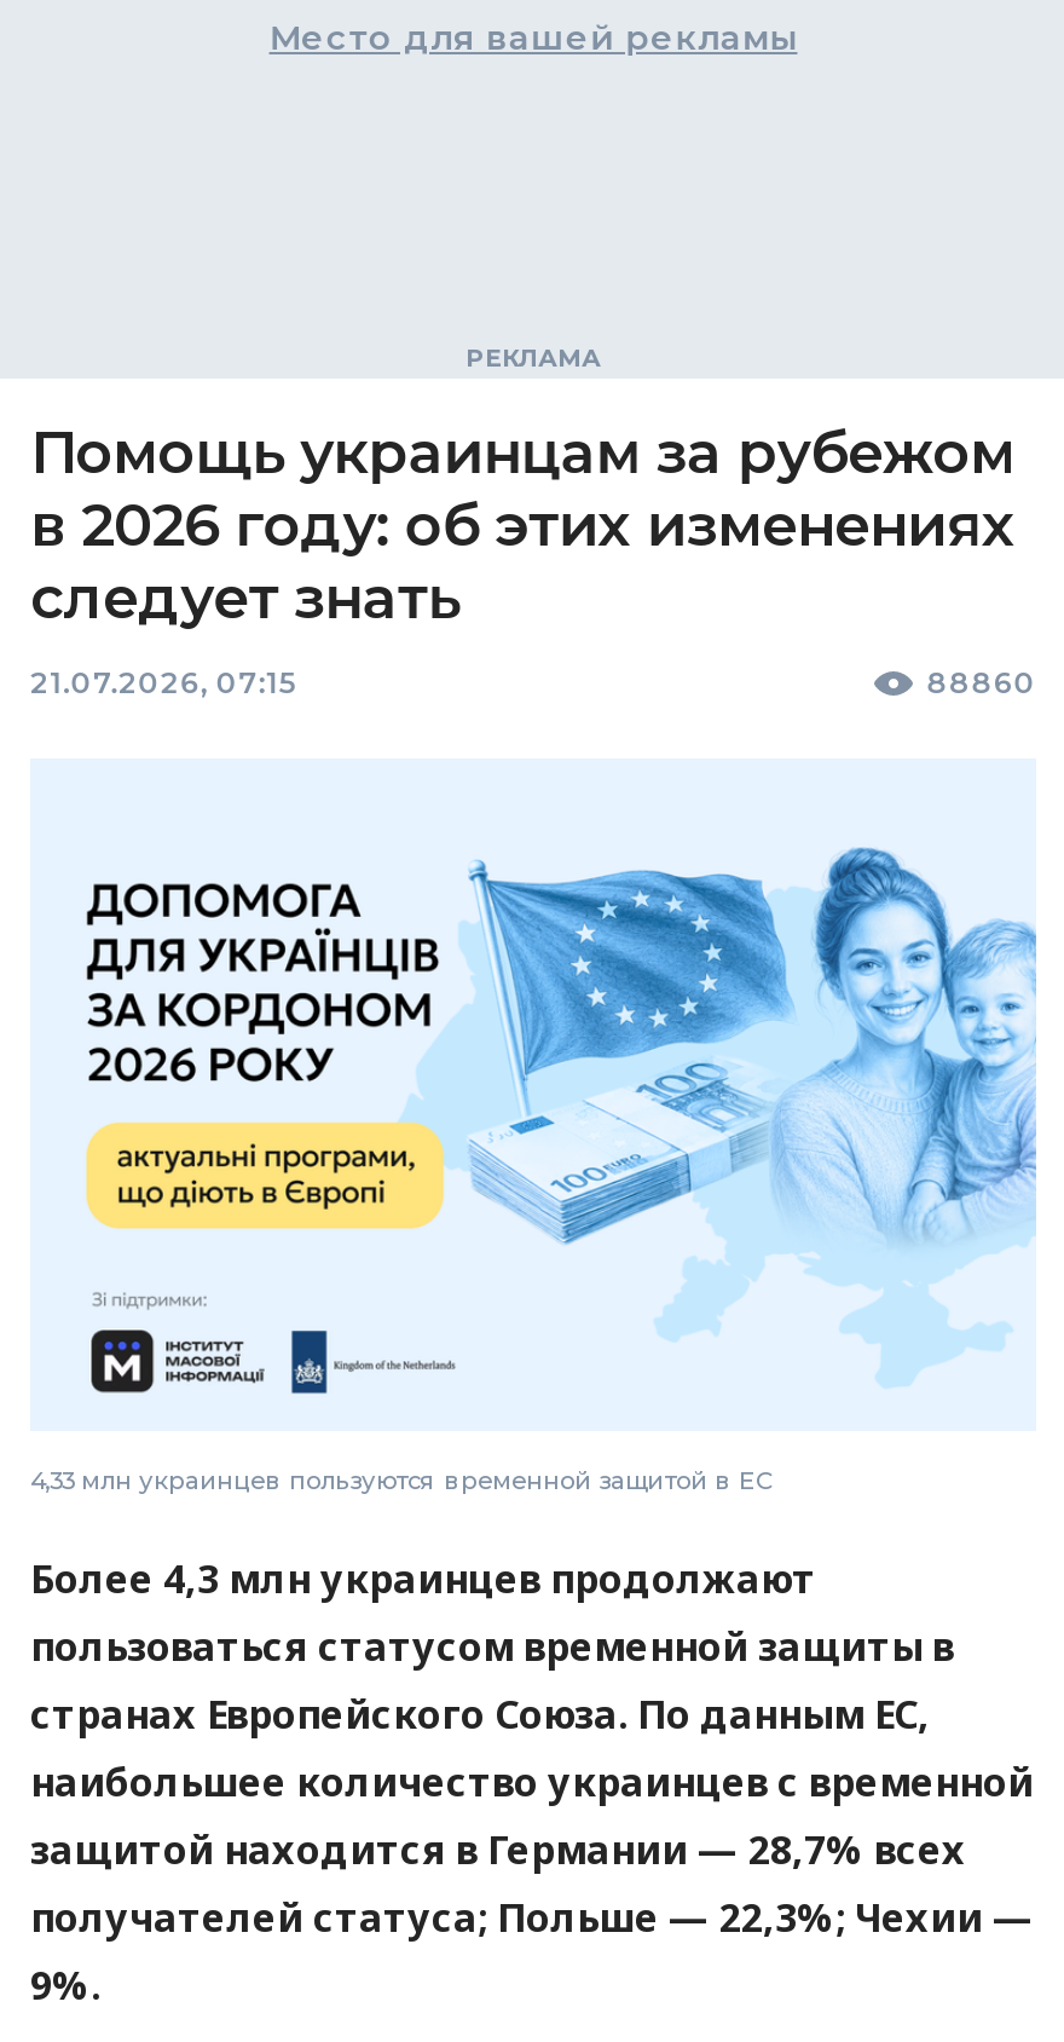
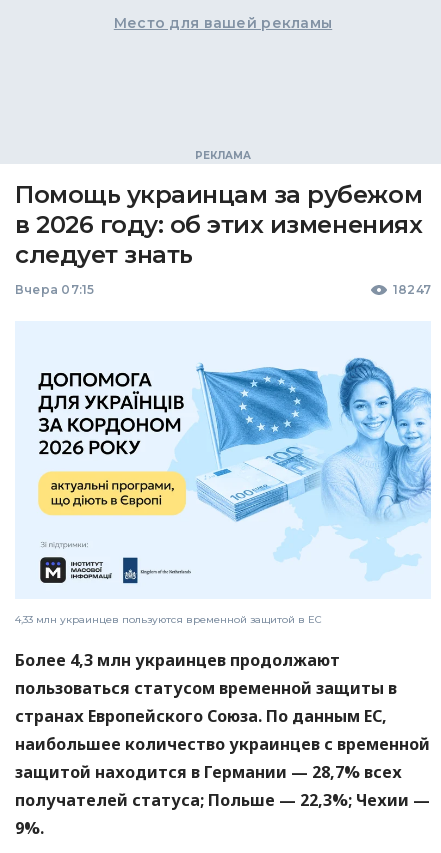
[30,665,1036,701] 21.07.2026, 07:15 | 88860 -> [15,282,431,297] Вчера 07:15 | 18247

